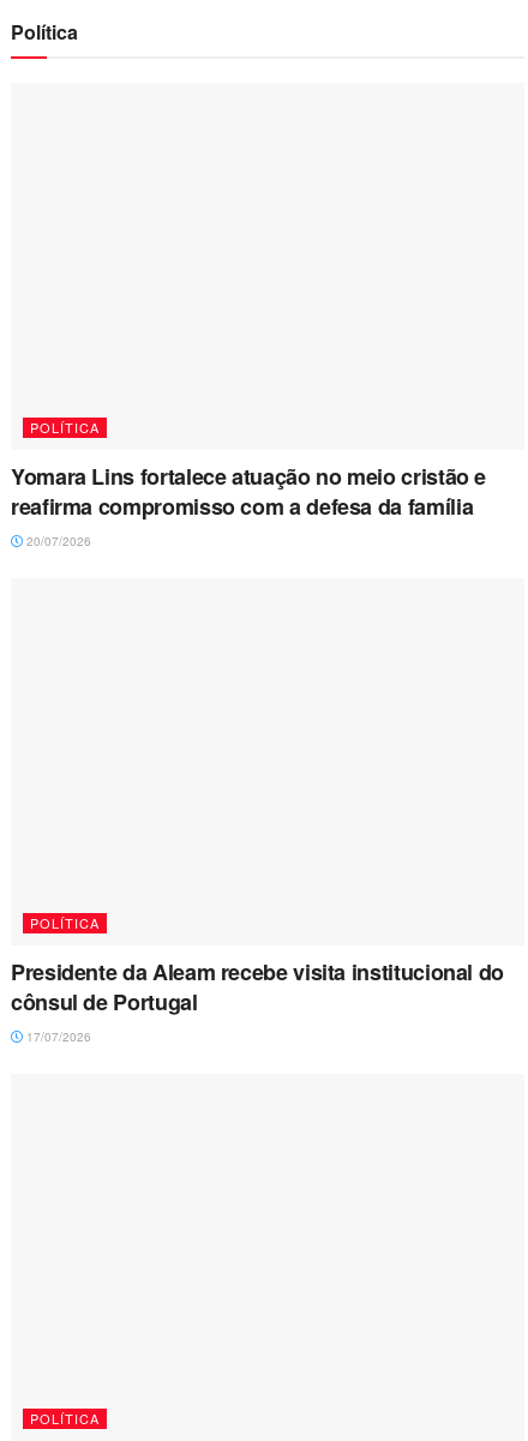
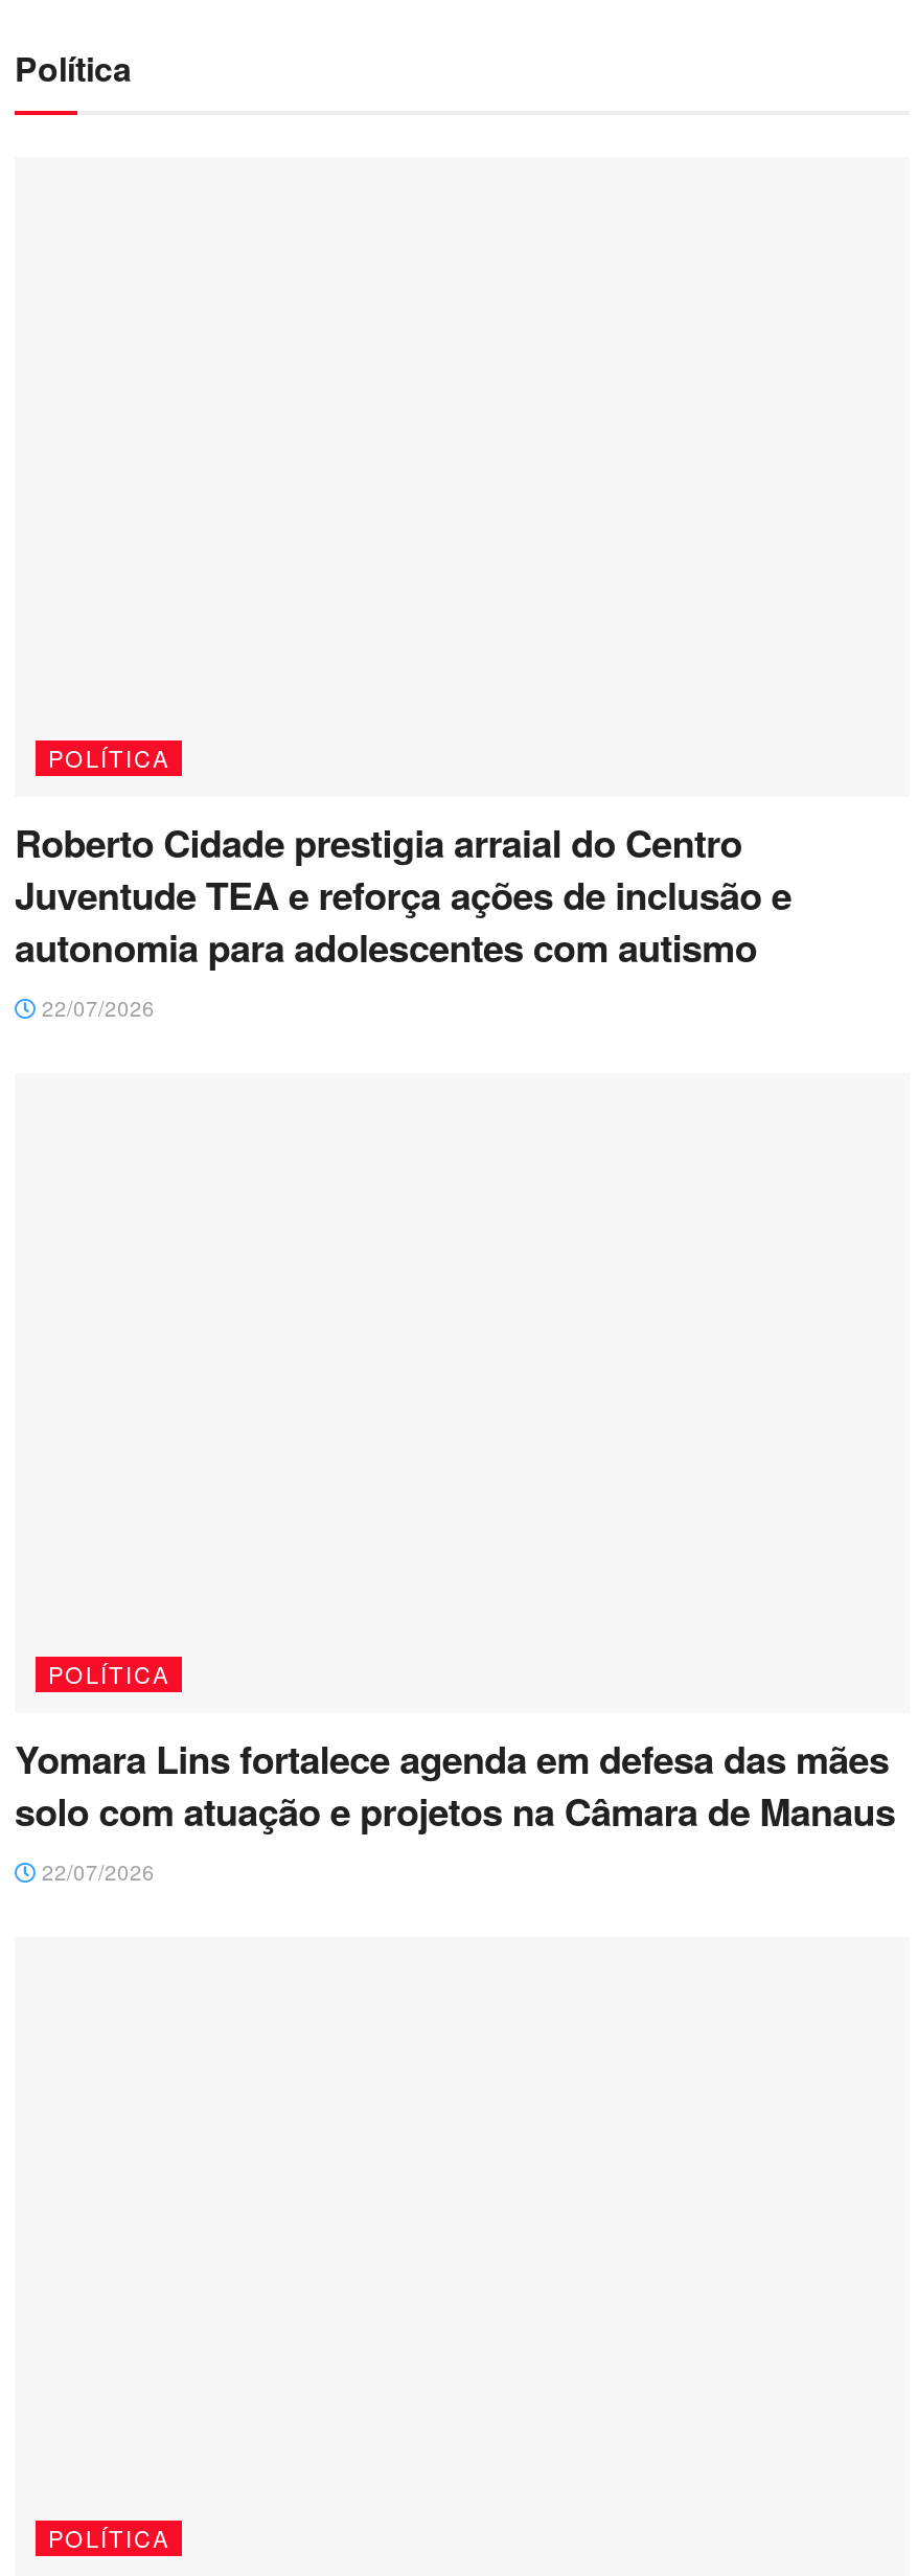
[11,461,486,550] Yomara Lins fortalece atuação no meio cristão e | reafirma compromisso com a defesa da família | 20/07/2026 -> [15,816,791,1023] Roberto Cidade prestigia arraial do Centro | Juventude TEA e reforça ações de inclusão e | autonomia para adolescentes com autismo | 22/07/2026
[11,957,504,1045] Presidente da Aleam recebe visita institucional do | cônsul de Portugal | 17/07/2026 -> [15,1733,895,1887] Yomara Lins fortalece agenda em defesa das mães | solo com atuação e projetos na Câmara de Manaus | 22/07/2026

